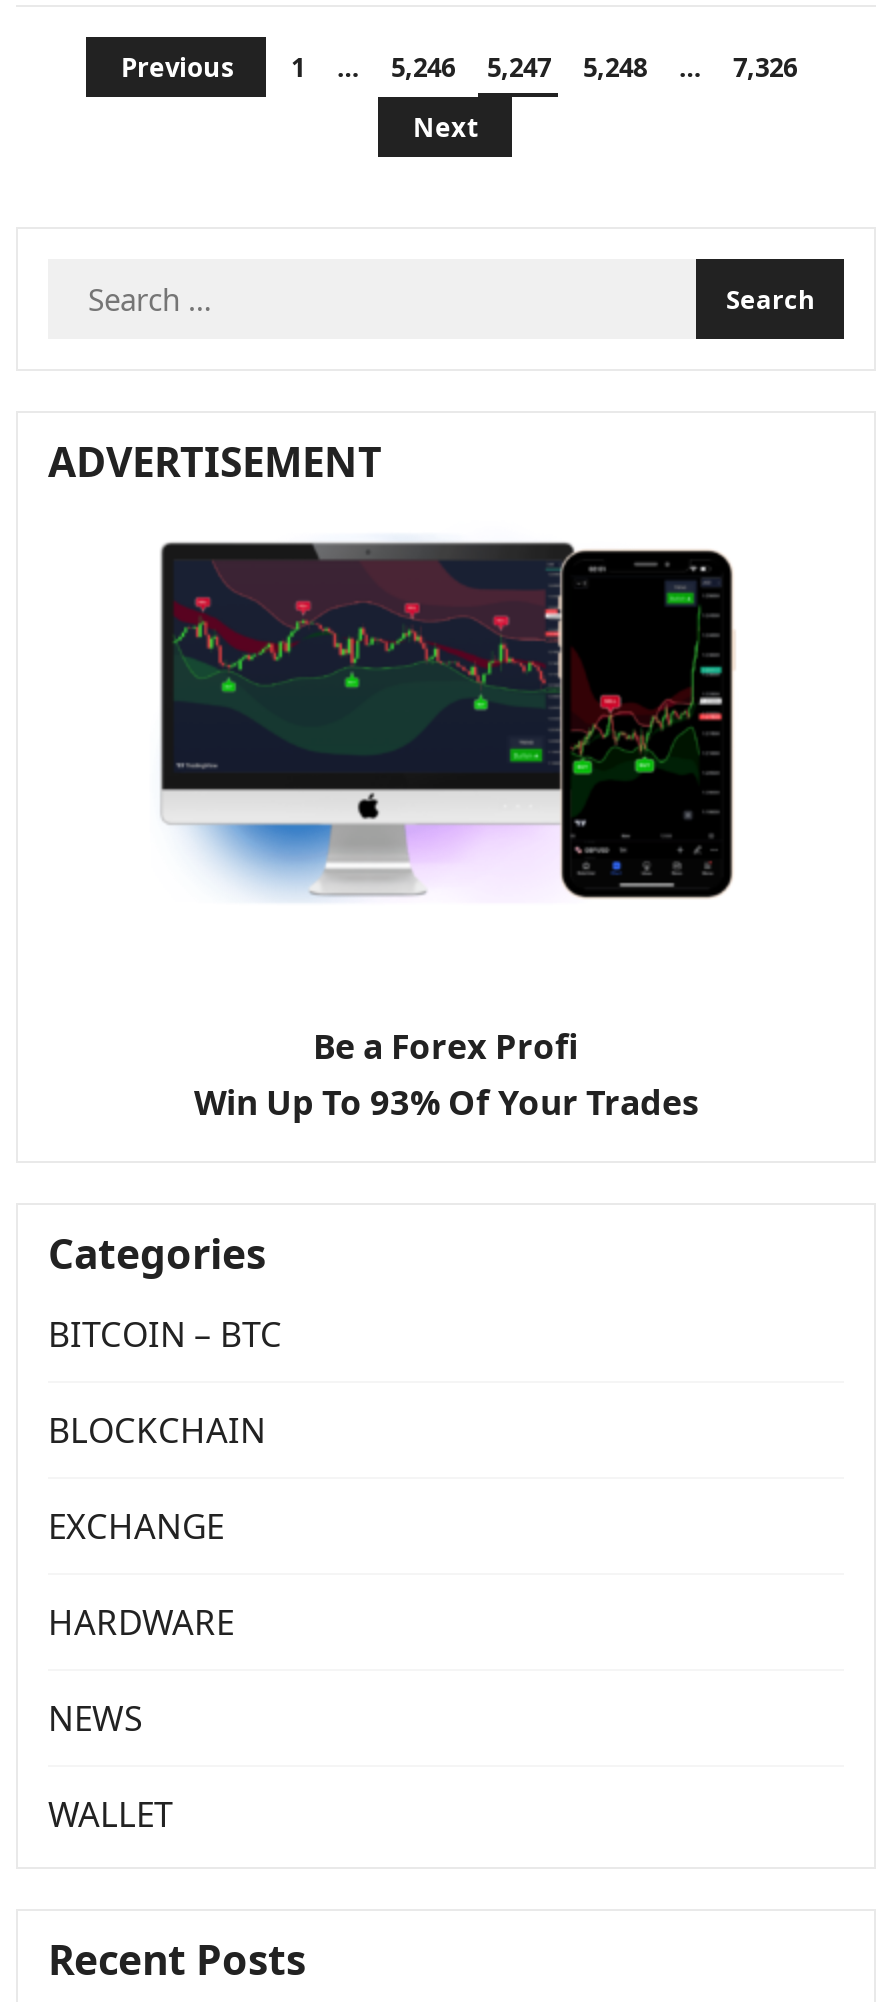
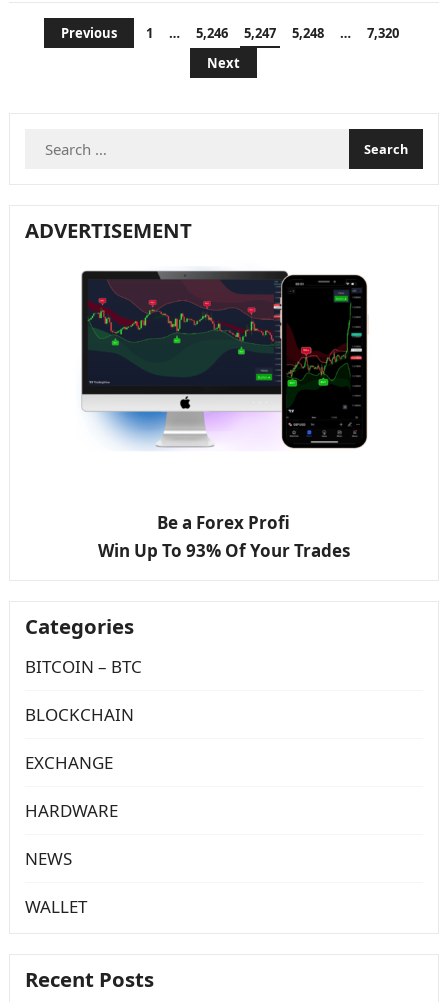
[733,49,797,85] 7,326 -> [367,24,399,42] 7,320

